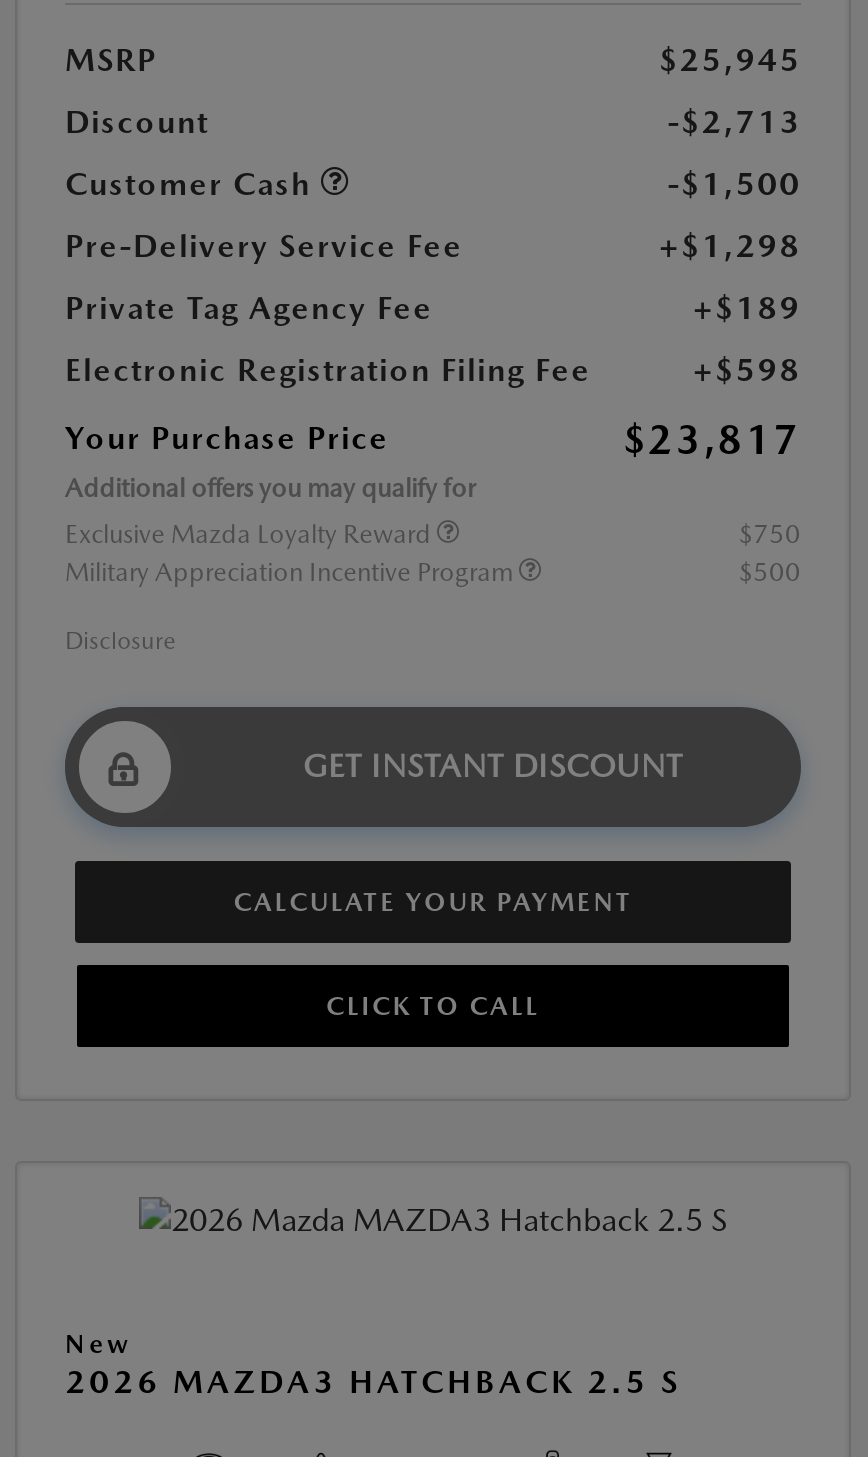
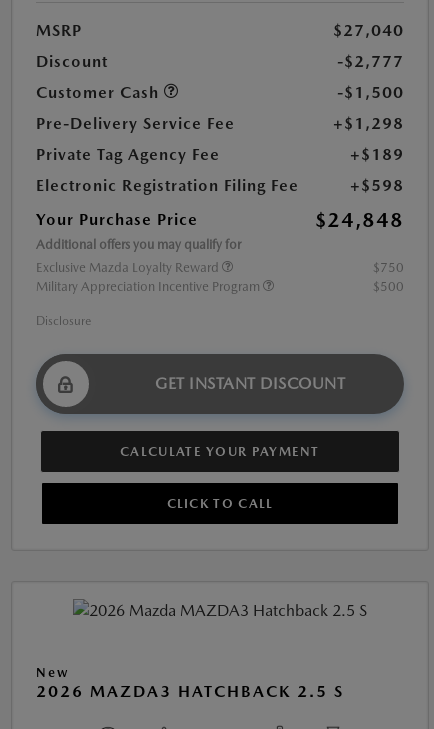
[659,40,801,78] $25,945 -> [333,21,404,40] $27,040
[667,102,801,140] -$2,713 -> [337,52,404,71] -$2,777
[623,414,801,462] $23,817 -> [315,208,404,232] $24,848

